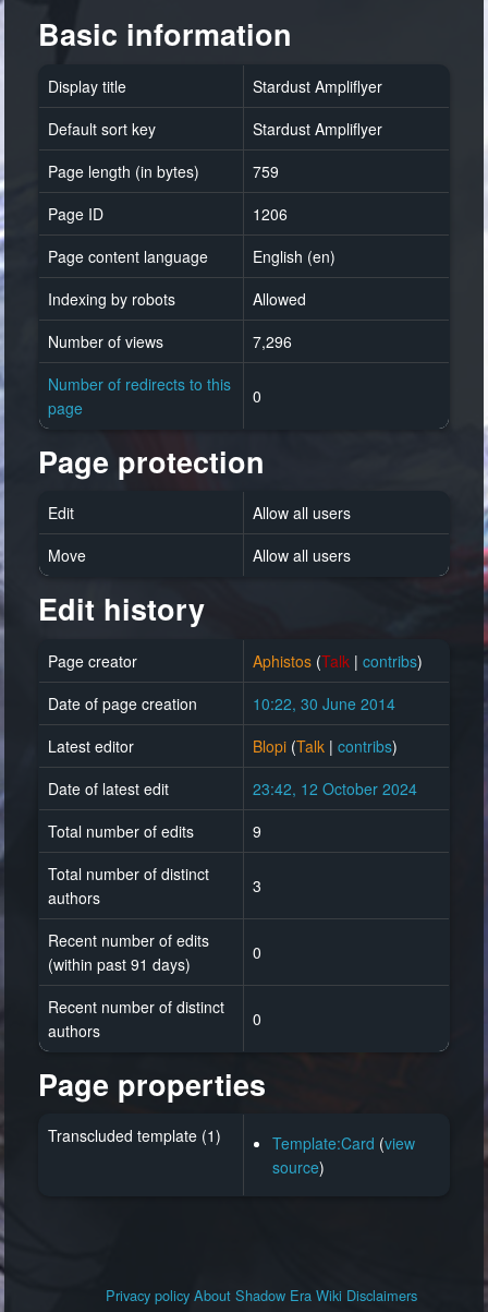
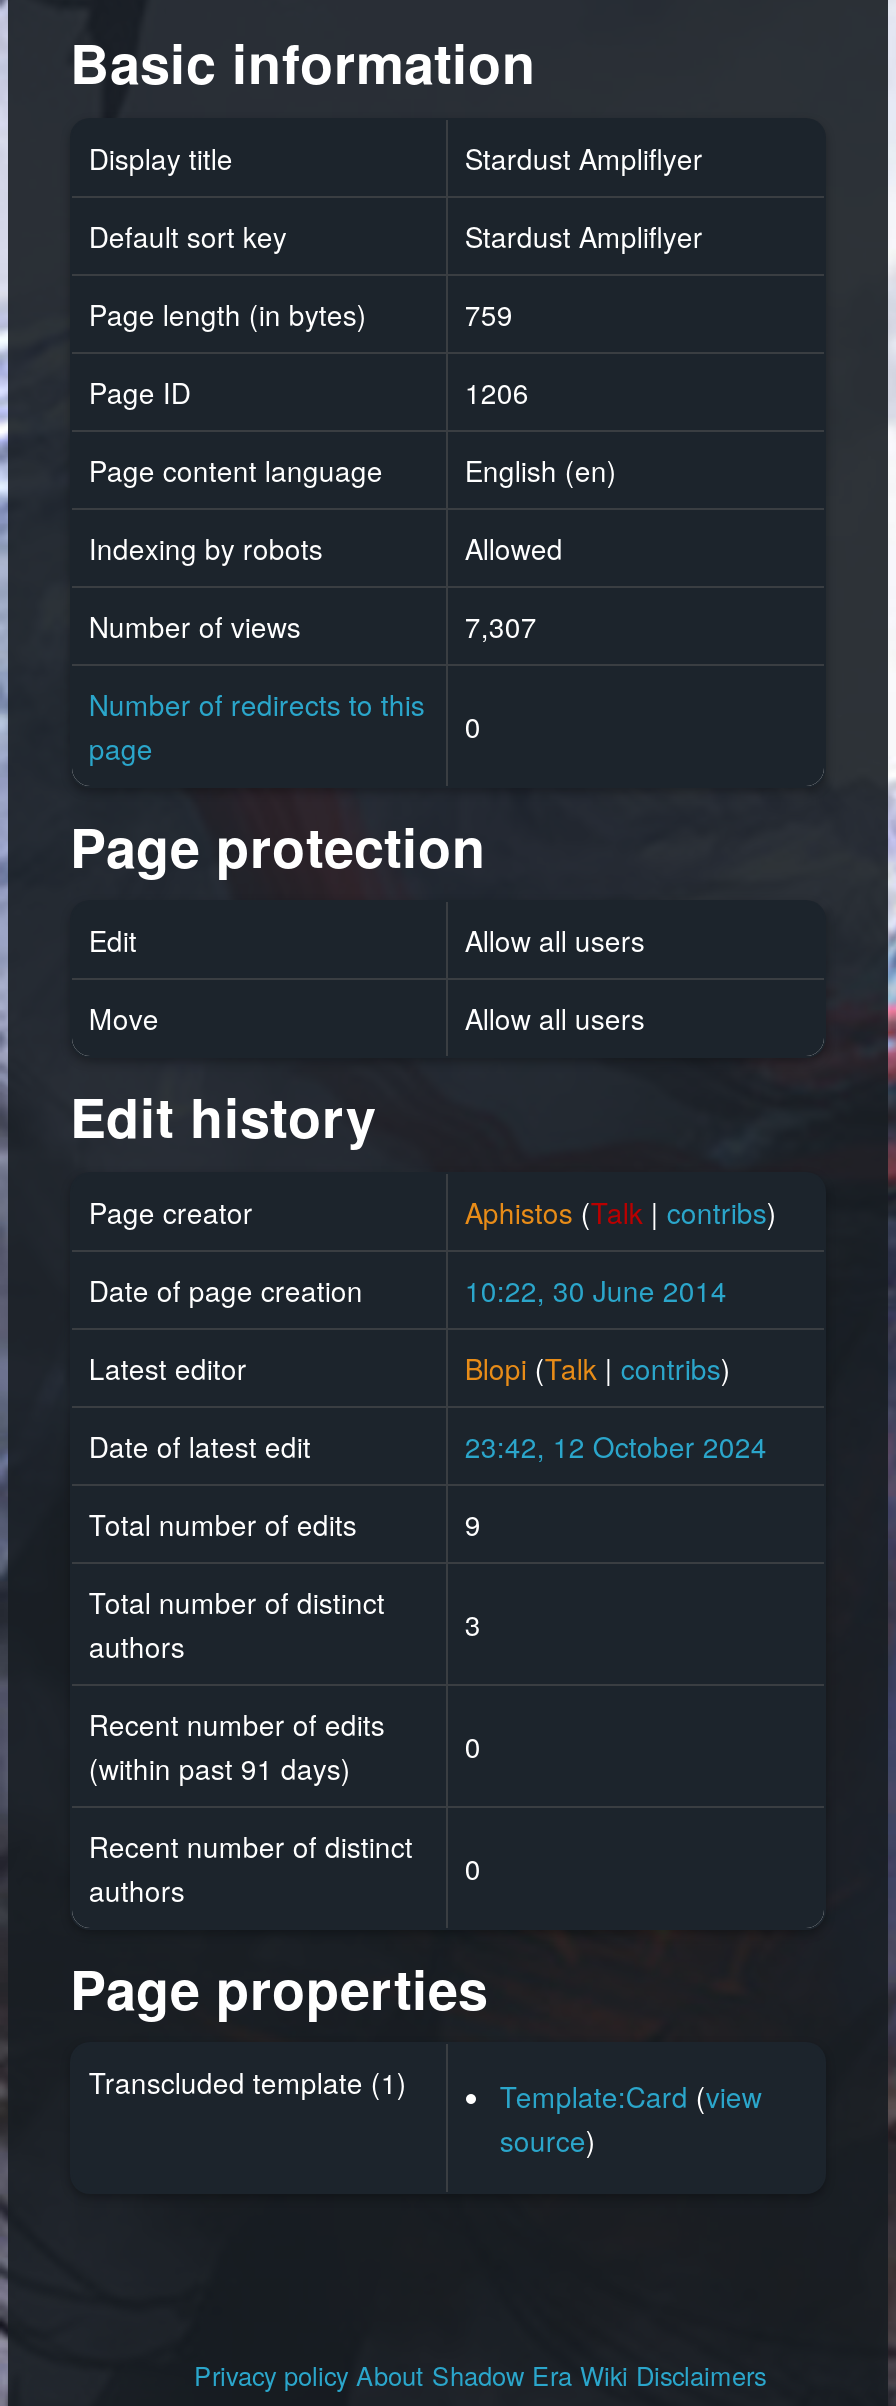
[253,330,292,352] 7,296 -> [465,605,537,645] 7,307

